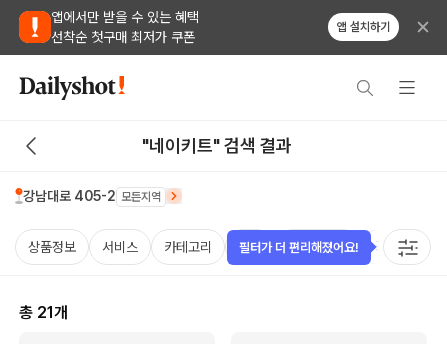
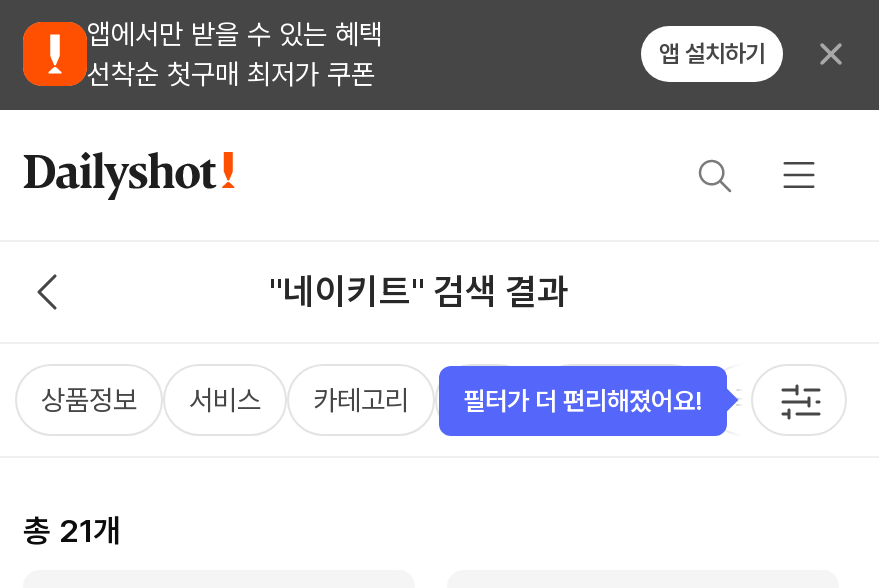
[23,187,161,204] 강남대로 405-2 모든지역 -> none

